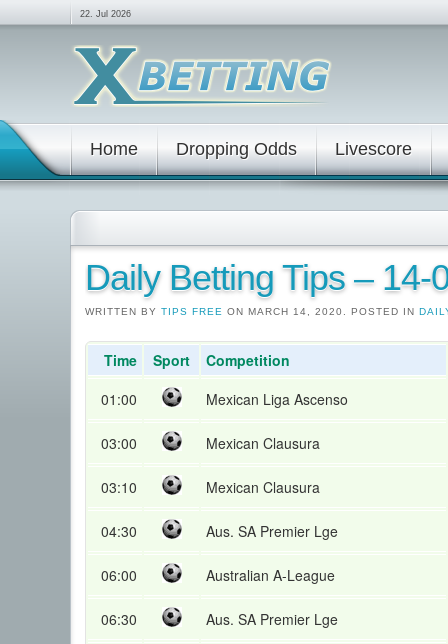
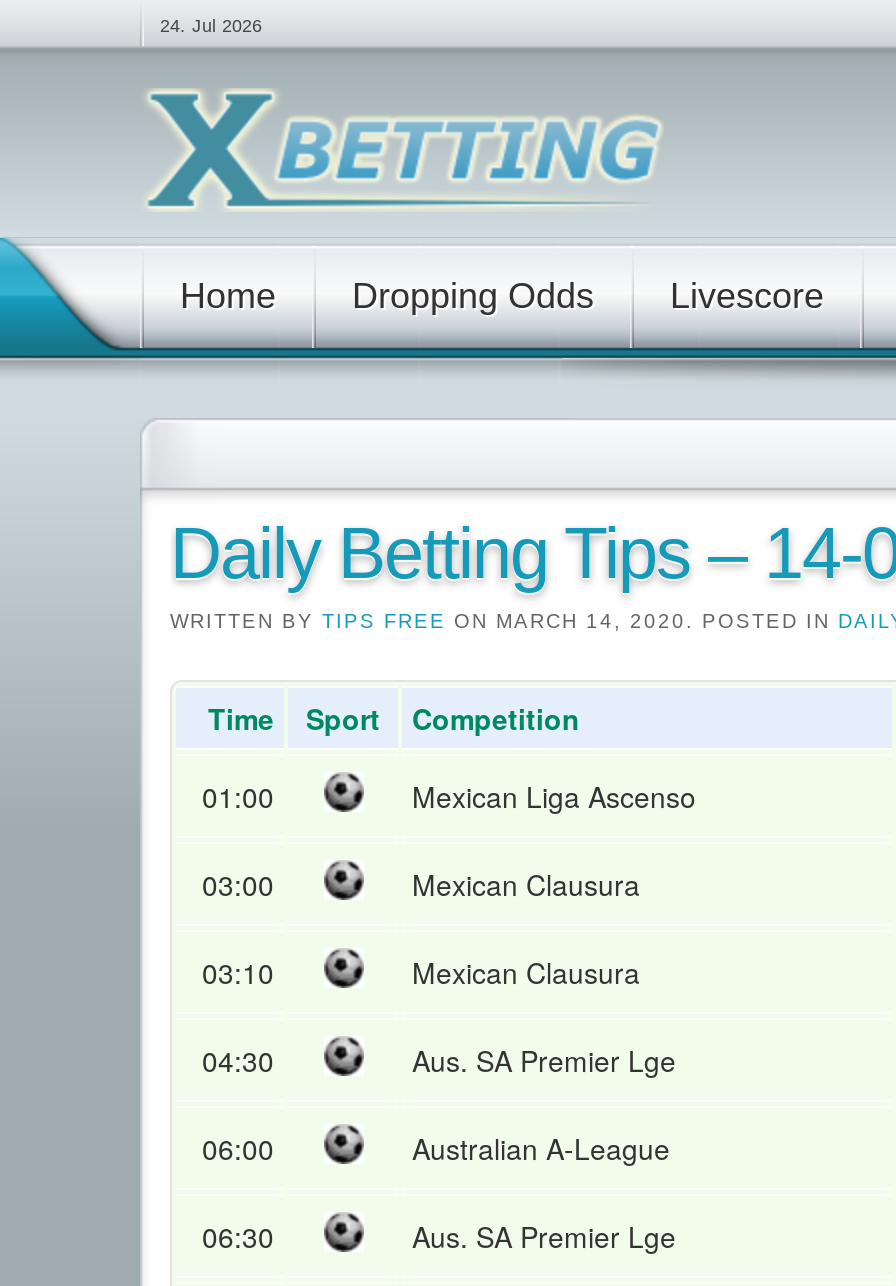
[80,9,131,19] 22. Jul 2026 -> [160,16,262,36] 24. Jul 2026

